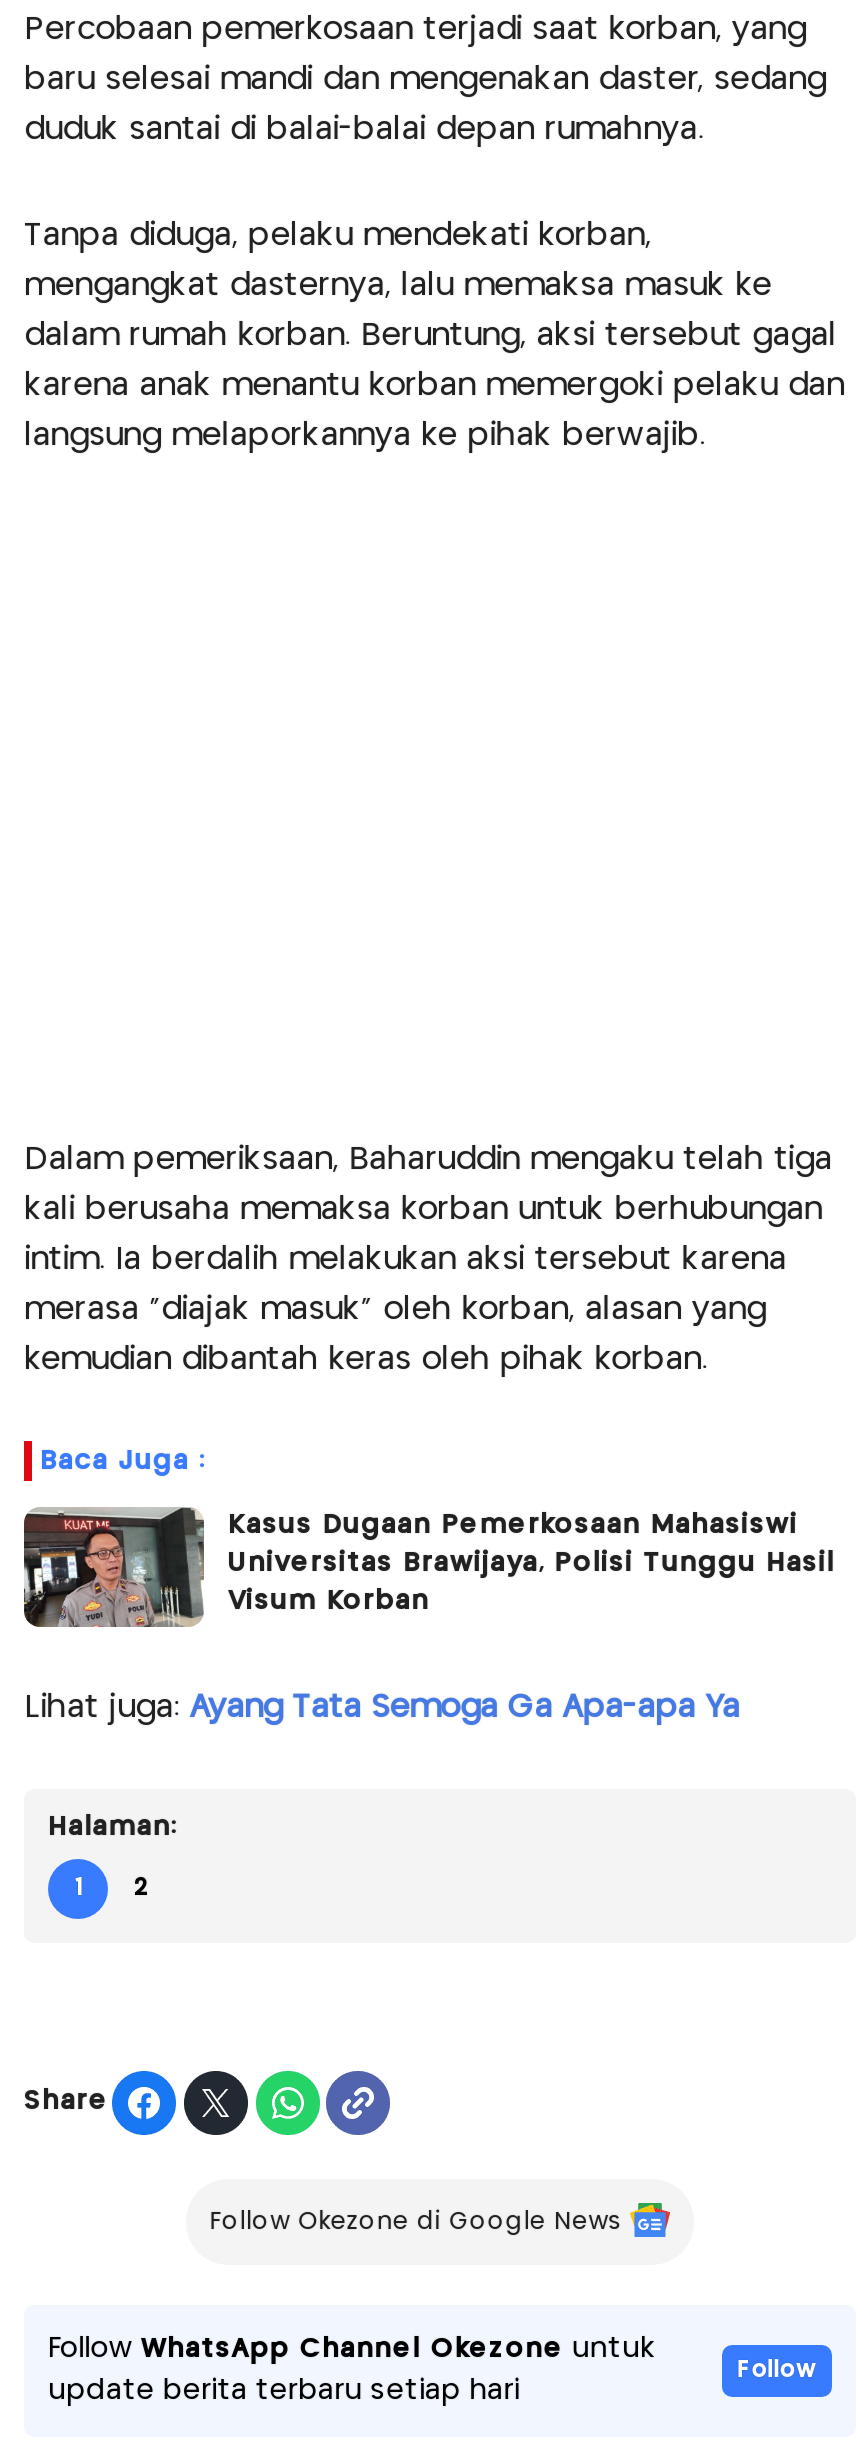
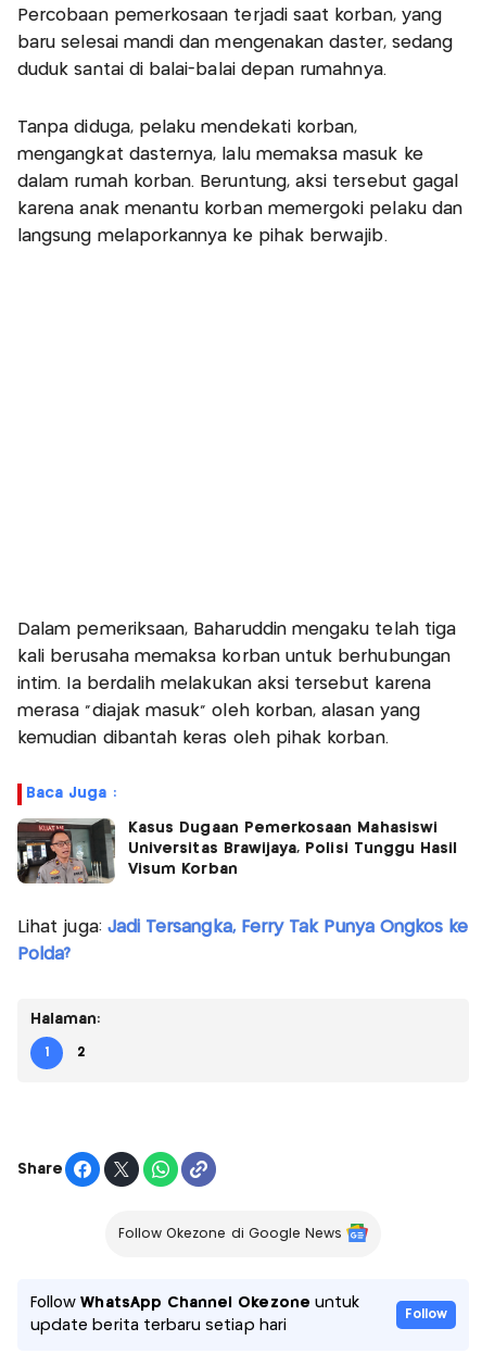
[24,1693,740,1723] Lihat juga: Ayang Tata Semoga Ga Apa-apa Ya -> [17,920,468,963] Lihat juga: Jadi Tersangka, Ferry Tak Punya Ongkos ke | Polda?

